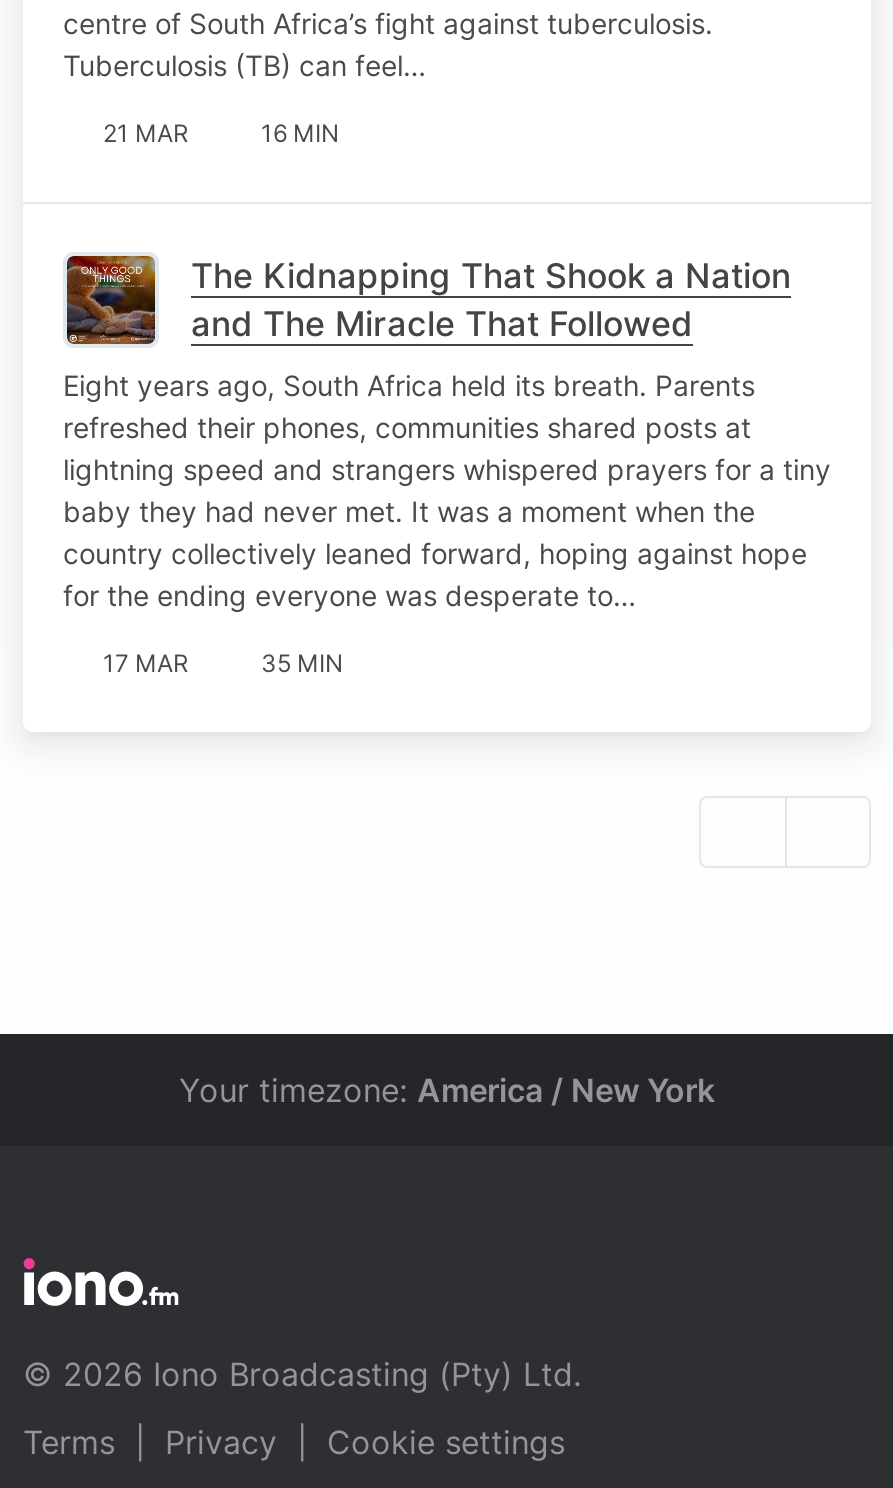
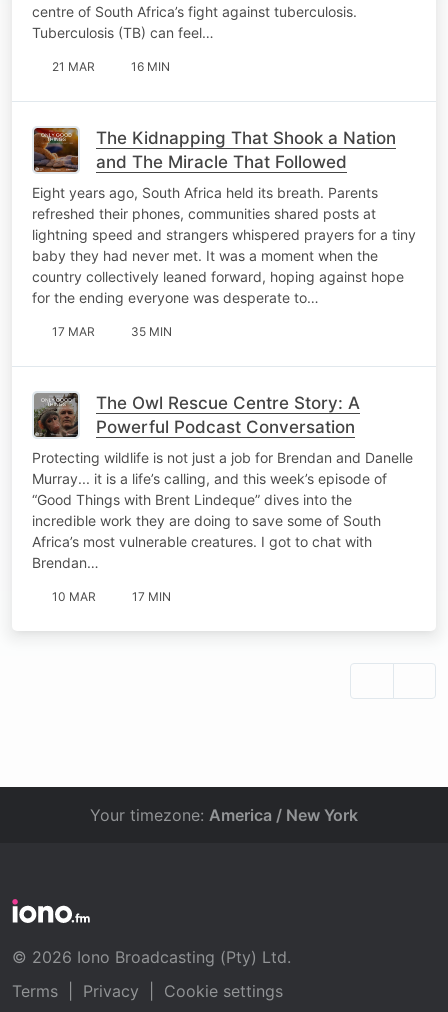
none -> [32,391,413,604] [image] | The Owl Rescue Centre Story: A | Powerful Podcast Conversation | Protecting wildlife is not just a job for Brendan and Danelle | Murray... it is a life’s calling, and this week’s episode of | “Good Things with Brent Lindeque” dives into the | incredible work they are doing to save some of South | Africa’s most vulnerable creatures. I got to chat with | Brendan… | 10 MAR | 17 MIN

